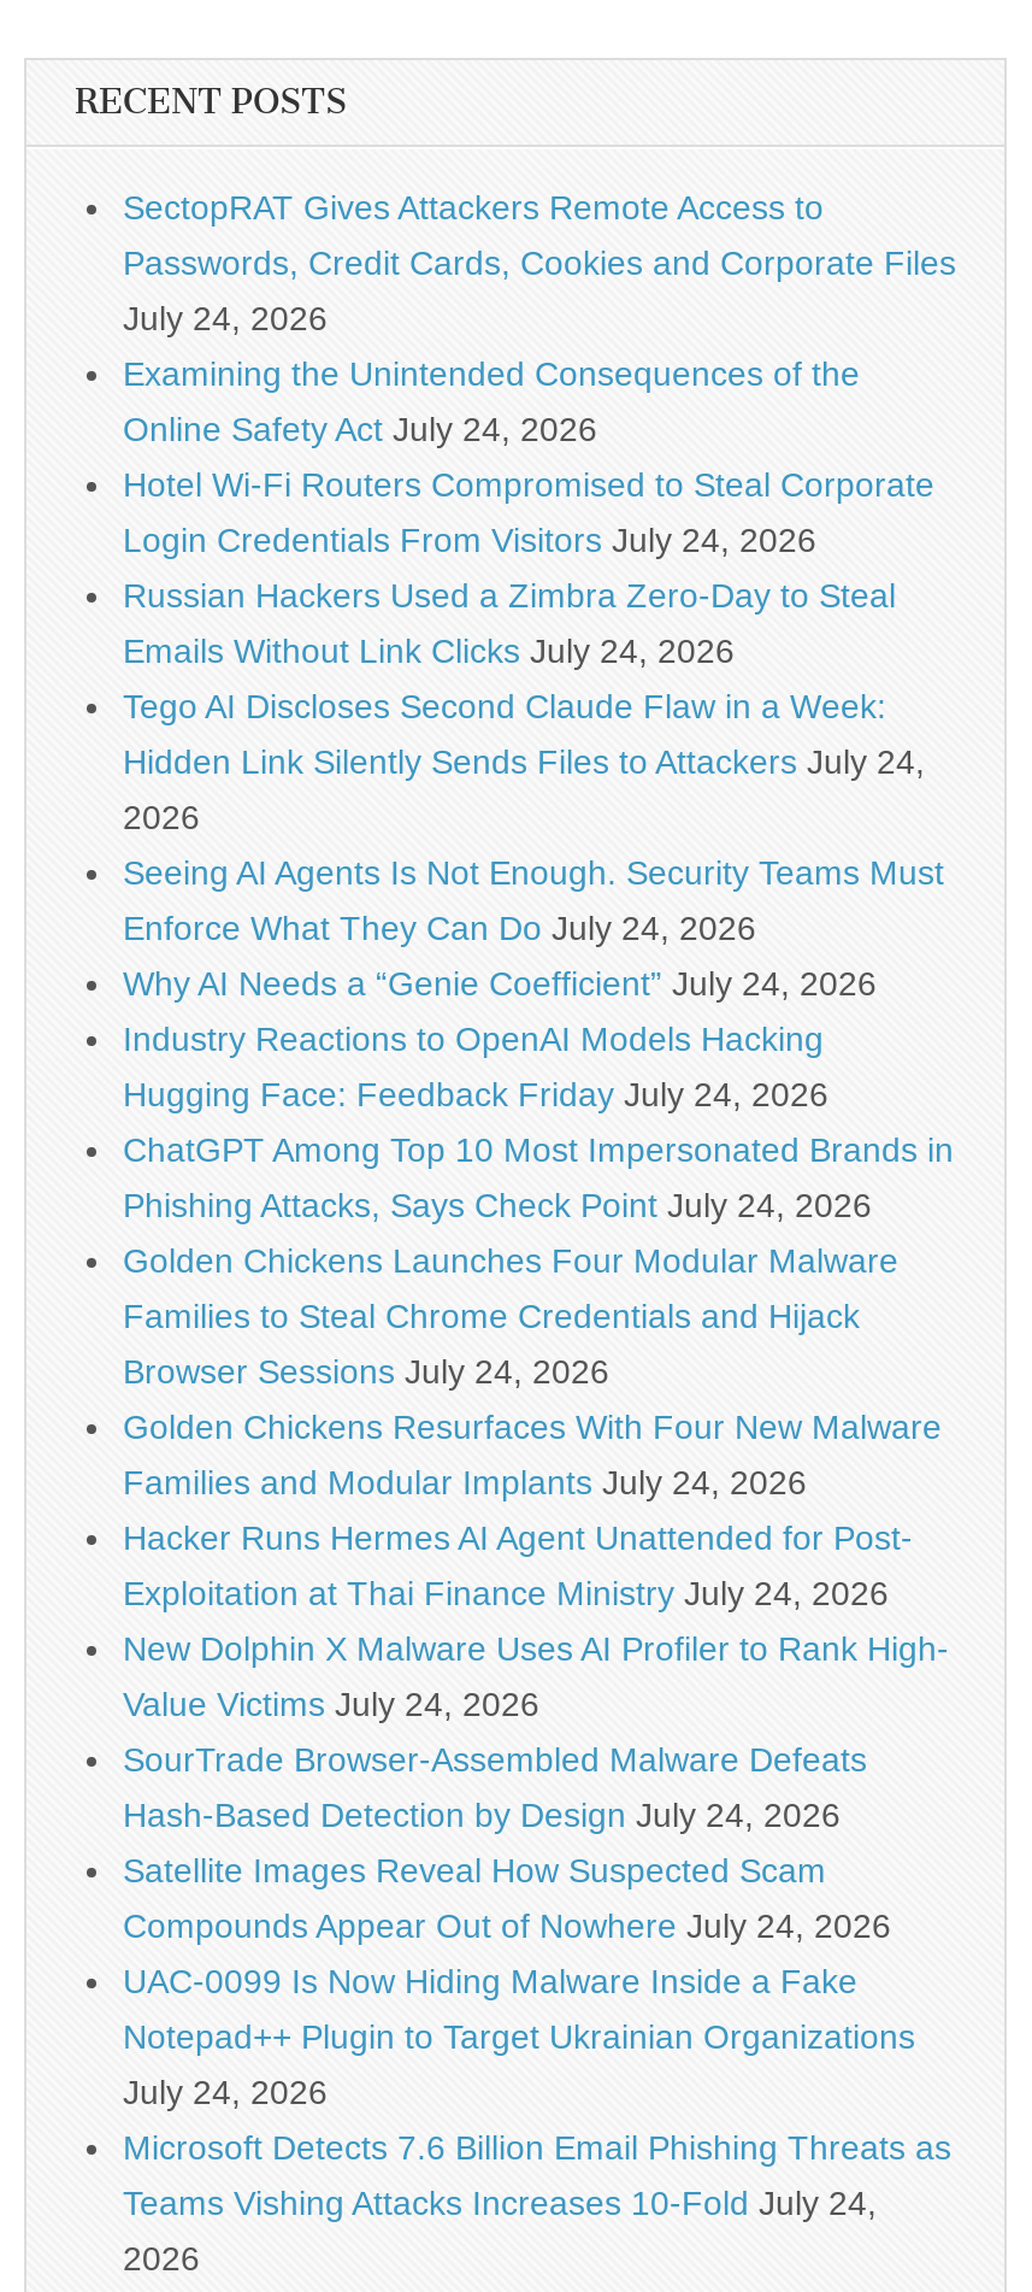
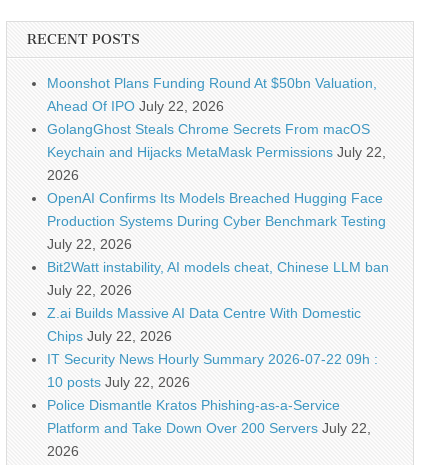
[123,189,956,782] SectopRAT Gives Attackers Remote Access to | Passwords, Credit Cards, Cookies and Corporate Files | July 24, 2026 | Examining the Unintended Consequences of the | Online Safety Act July 24, 2026 | Hotel Wi-Fi Routers Compromised to Steal Corporate | Login Credentials From Visitors July 24, 2026 | Russian Hackers Used a Zimbra Zero-Day to Steal | Emails Without Link Clicks July 24, 2026 | Tego AI Discloses Second Claude Flaw in a Week: | Hidden Link Silently Sends Files to Attackers July 24, -> [47,75,386,160] Moonshot Plans Funding Round At $50bn Valuation, | Ahead Of IPO July 22, 2026 | GolangGhost Steals Chrome Secrets From macOS | Keychain and Hijacks MetaMask Permissions July 22,
[123,854,954,2223] Seeing AI Agents Is Not Enough. Security Teams Must | Enforce What They Can Do July 24, 2026 | Why AI Needs a “Genie Coefficient” July 24, 2026 | Industry Reactions to OpenAI Models Hacking | Hugging Face: Feedback Friday July 24, 2026 | ChatGPT Among Top 10 Most Impersonated Brands in | Phishing Attacks, Says Check Point July 24, 2026 | Golden Chickens Launches Four Modular Malware | Families to Steal Chrome Credentials and Hijack | Browser Sessions July 24, 2026 | Golden Chickens Resurfaces With Four New Malware | Families and Modular Implants July 24, 2026 | Hacker Runs Hermes AI Agent Unattended for Post- | Exploitation at Thai Finance Ministry July 24, 2026 | New Dolphin X Malware Uses AI Profiler to Rank High- | Value Victims July 24, 2026 | SourTrade Browser-Assembled Malware Defeats | Hash-Based Detection by Design July 24, 2026 | Satellite Images Reveal How Suspected Scam | Compounds Appear Out of Nowhere July 24, 2026 | UAC-0099 Is Now Hiding Malware Inside a Fake | Notepad++ Plugin to Target Ukrainian Organizations | July 24, 2026 | Microsoft Detects 7.6 Billion Email Phishing Threats as | Teams Vishing Attacks Increases 10-Fold July 24, -> [47,190,389,436] OpenAI Confirms Its Models Breached Hugging Face | Production Systems During Cyber Benchmark Testing | July 22, 2026 | Bit2Watt instability, AI models cheat, Chinese LLM ban | July 22, 2026 | Z.ai Builds Massive AI Data Centre With Domestic | Chips July 22, 2026 | IT Security News Hourly Summary 2026-07-22 09h : | 10 posts July 22, 2026 | Police Dismantle Kratos Phishing-as-a-Service | Platform and Take Down Over 200 Servers July 22,

